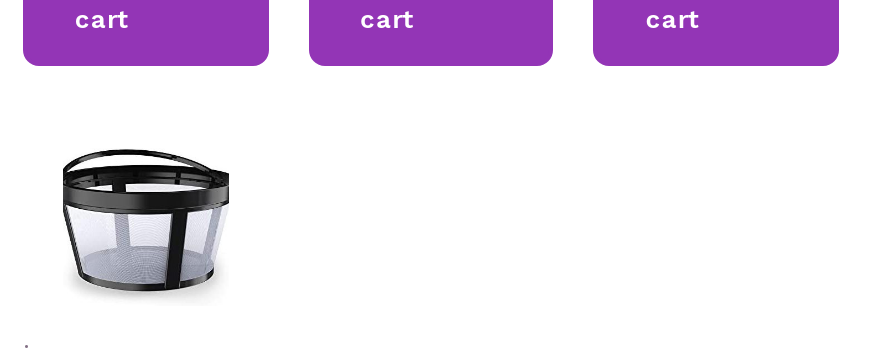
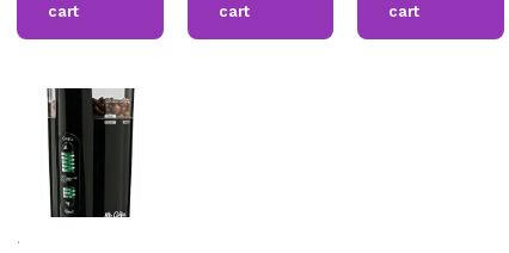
[61,146,231,304] [image] -> [43,87,136,218] [image]

